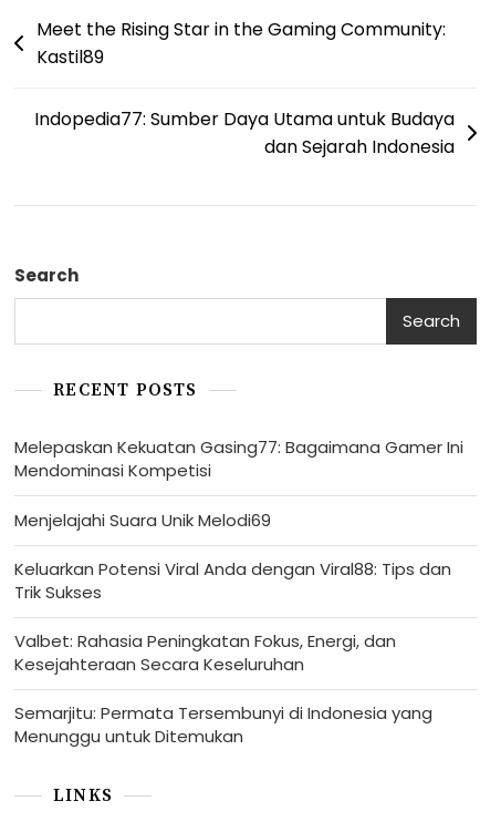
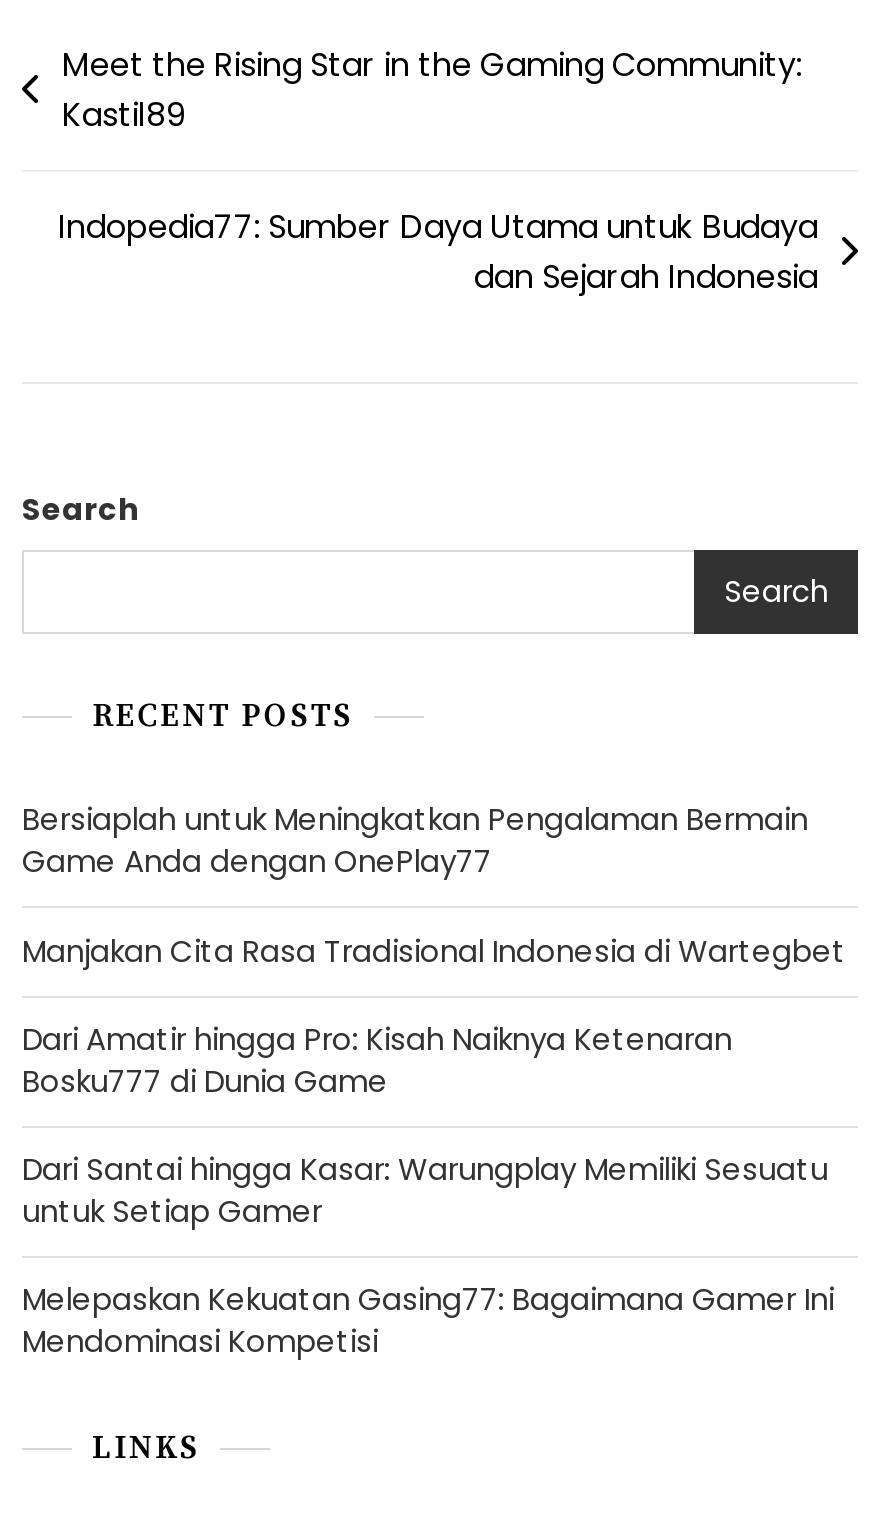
none -> [22,798,846,1232] Bersiaplah untuk Meningkatkan Pengalaman Bermain | Game Anda dengan OnePlay77 | Manjakan Cita Rasa Tradisional Indonesia di Wartegbet | Dari Amatir hingga Pro: Kisah Naiknya Ketenaran | Bosku777 di Dunia Game | Dari Santai hingga Kasar: Warungplay Memiliki Sesuatu | untuk Setiap Gamer
moved [14,435,463,482] -> [22,1278,834,1362]: Melepaskan Kekuatan Gasing77: Bagaimana Gamer Ini | Mendominasi Kompetisi
[14,508,451,748] Menjelajahi Suara Unik Melodi69 | Keluarkan Potensi Viral Anda dengan Viral88: Tips dan | Trik Sukses | Valbet: Rahasia Peningkatan Fokus, Energi, dan | Kesejahteraan Secara Keseluruhan | Semarjitu: Permata Tersembunyi di Indonesia yang | Menunggu untuk Ditemukan -> none

